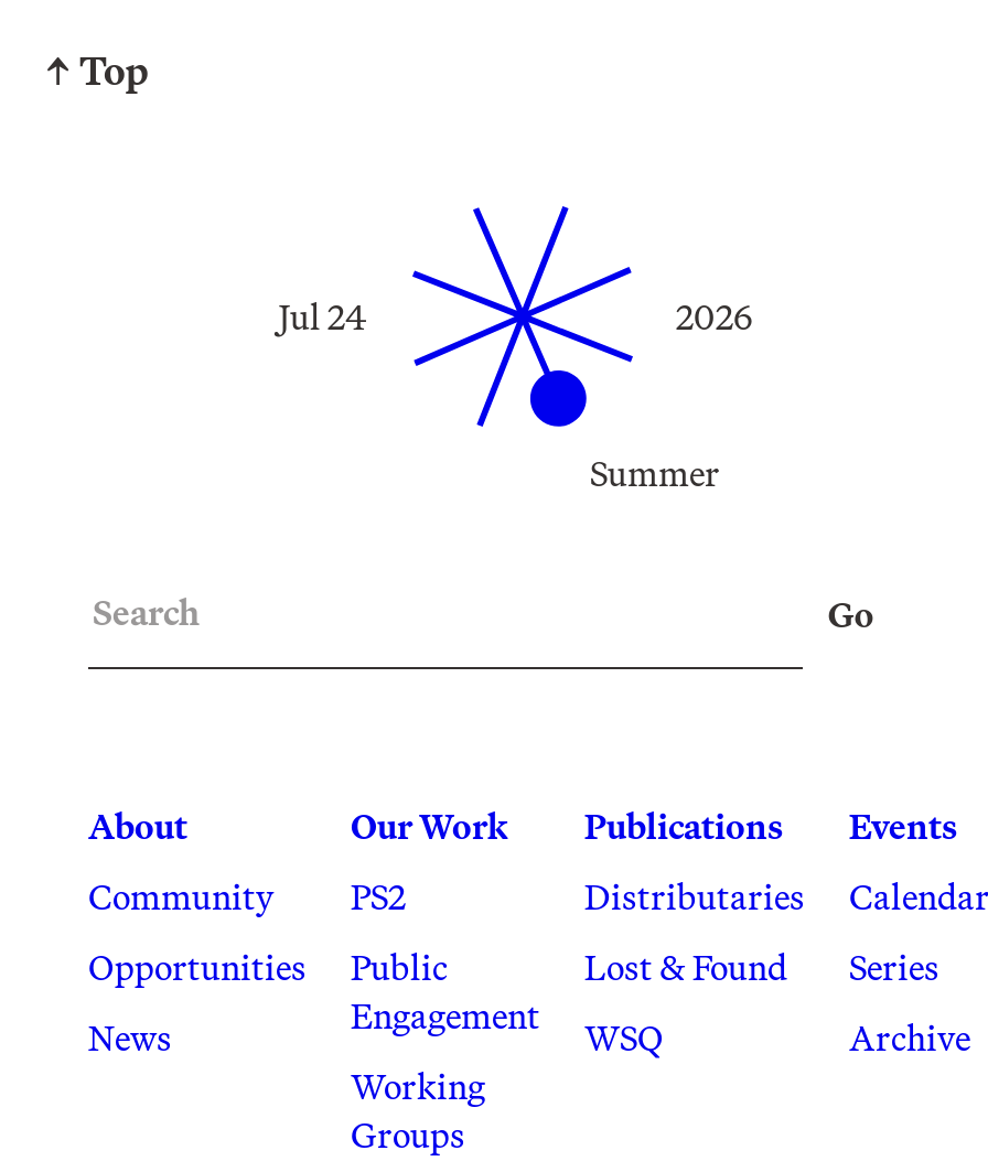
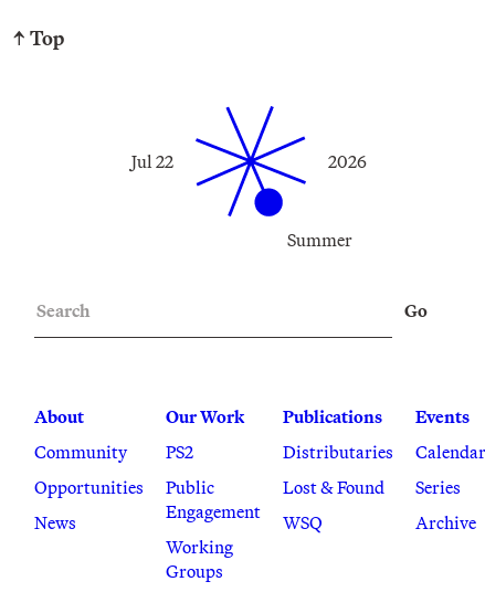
[279,293,367,337] Jul 24 -> [131,150,173,172] Jul 22

